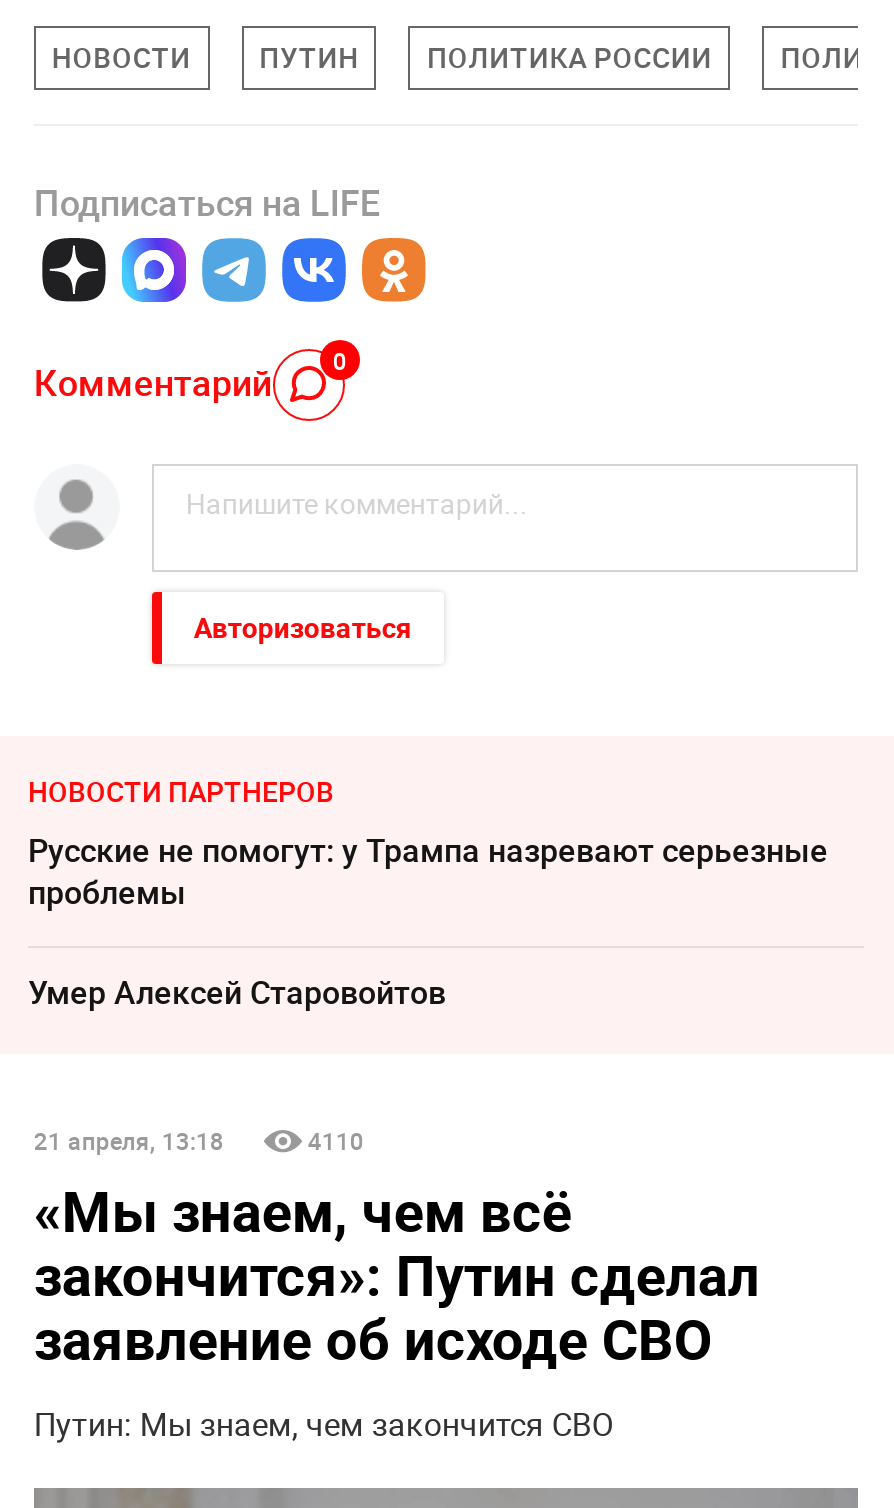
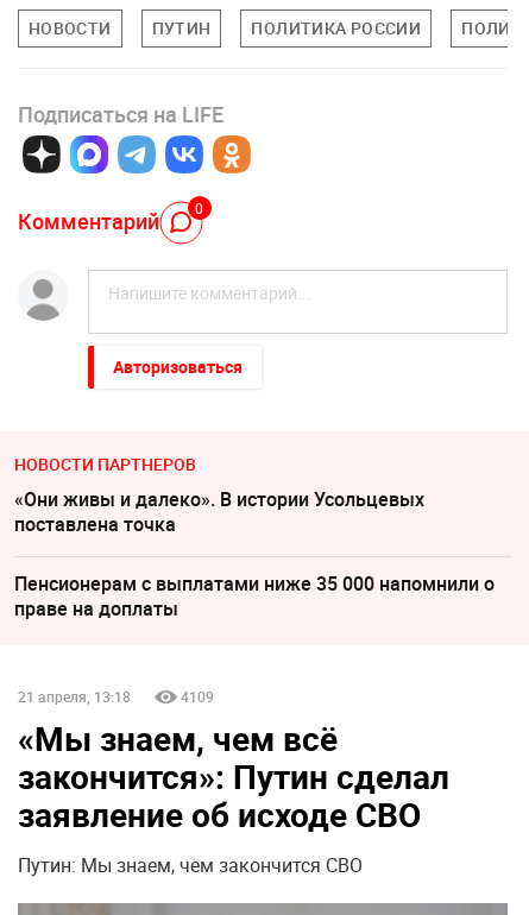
[28,829,828,915] Русские не помогут: у Трампа назревают серьезные | проблемы -> [14,486,424,537] «Они живы и далеко». В истории Усольцевых | поставлена точка
[28,971,446,1015] Умер Алексeй Старовойтов -> [14,571,495,622] Пенсионерам с выплатами ниже 35 000 напомнили о | праве на доплаты
[308,1124,364,1156] 4110 -> [181,687,214,706] 4109

